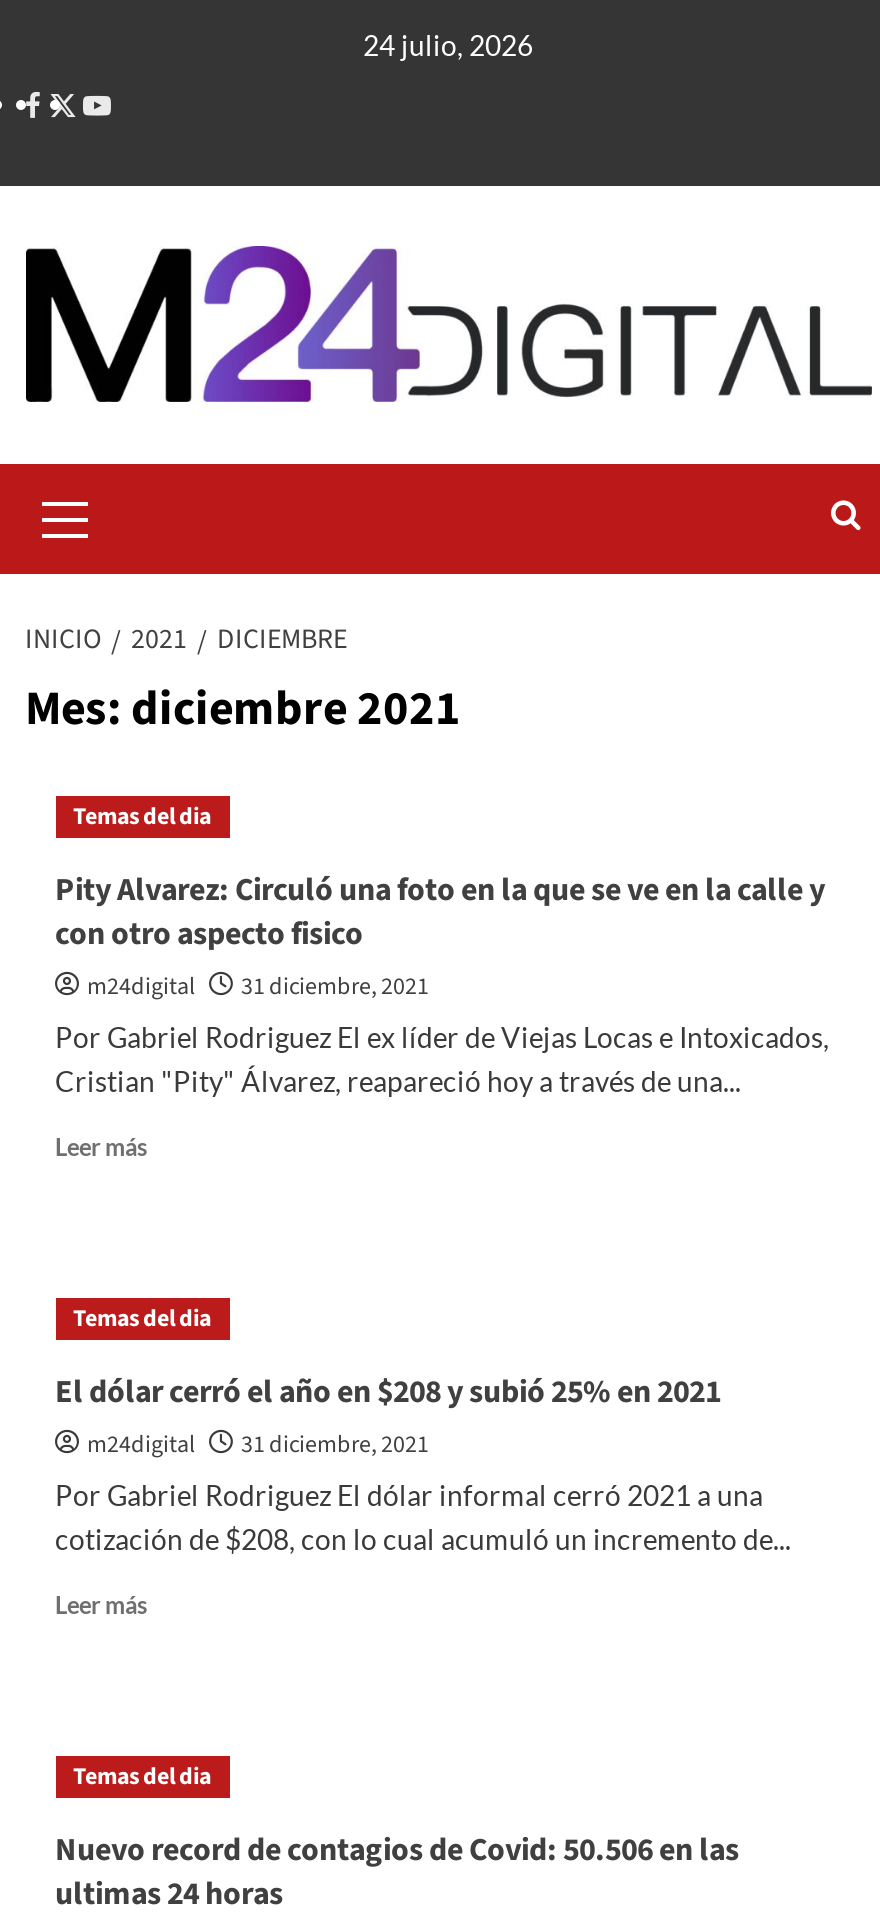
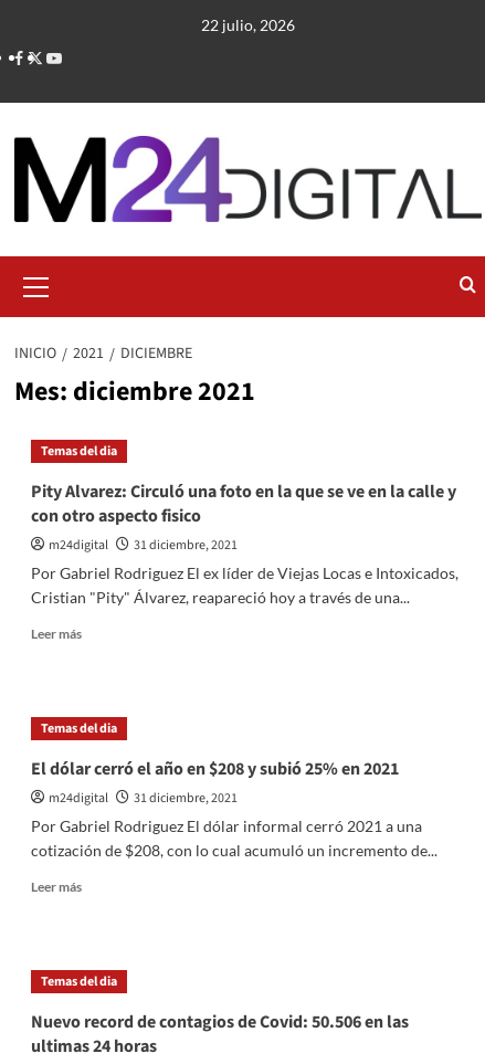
[363,28,533,62] 24 julio, 2026 -> [201,15,294,34] 22 julio, 2026

